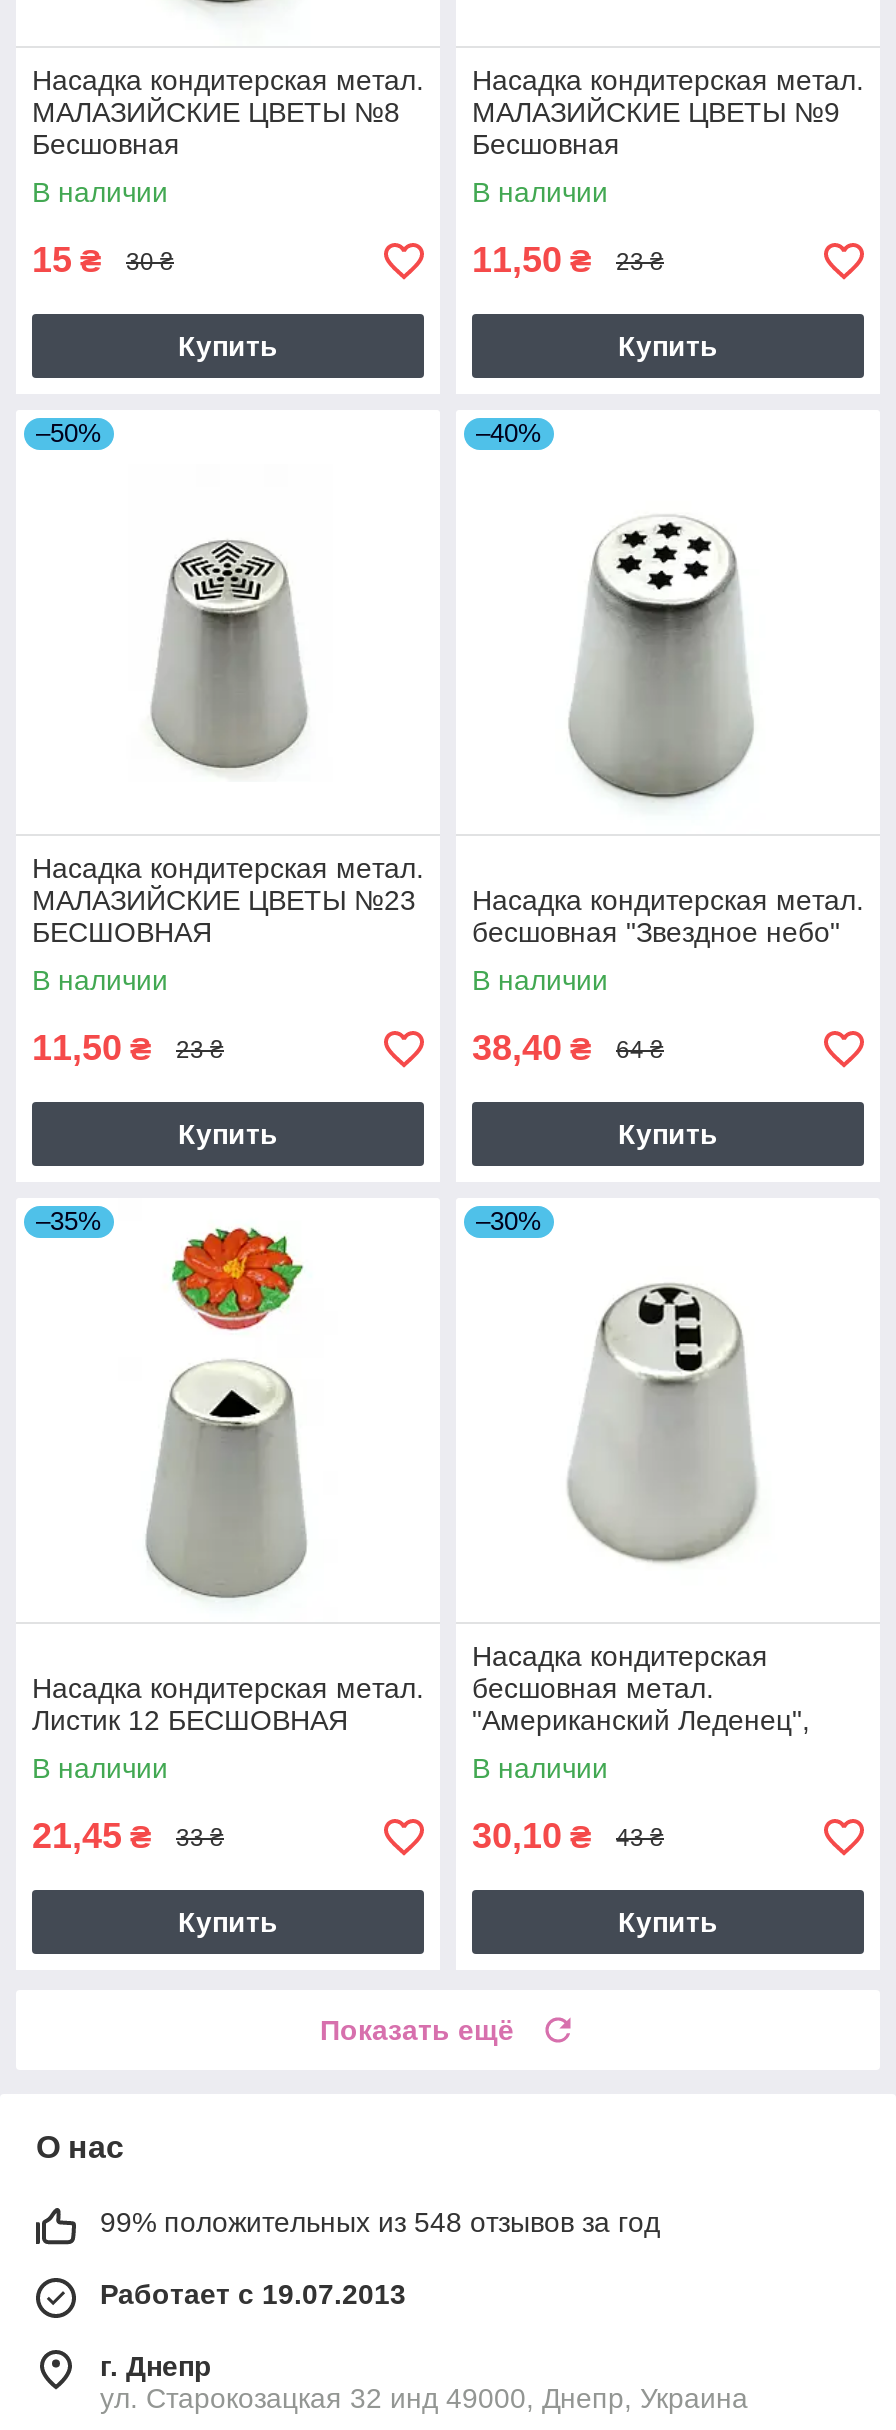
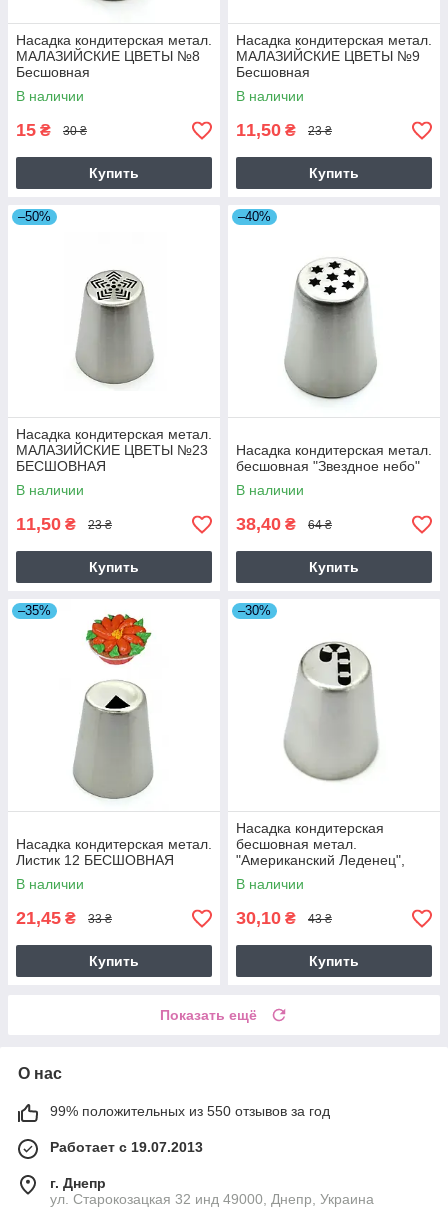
[100,2207,660,2239] 99% положительных из 548 отзывов за год -> [50,1103,330,1119] 99% положительных из 550 отзывов за год

